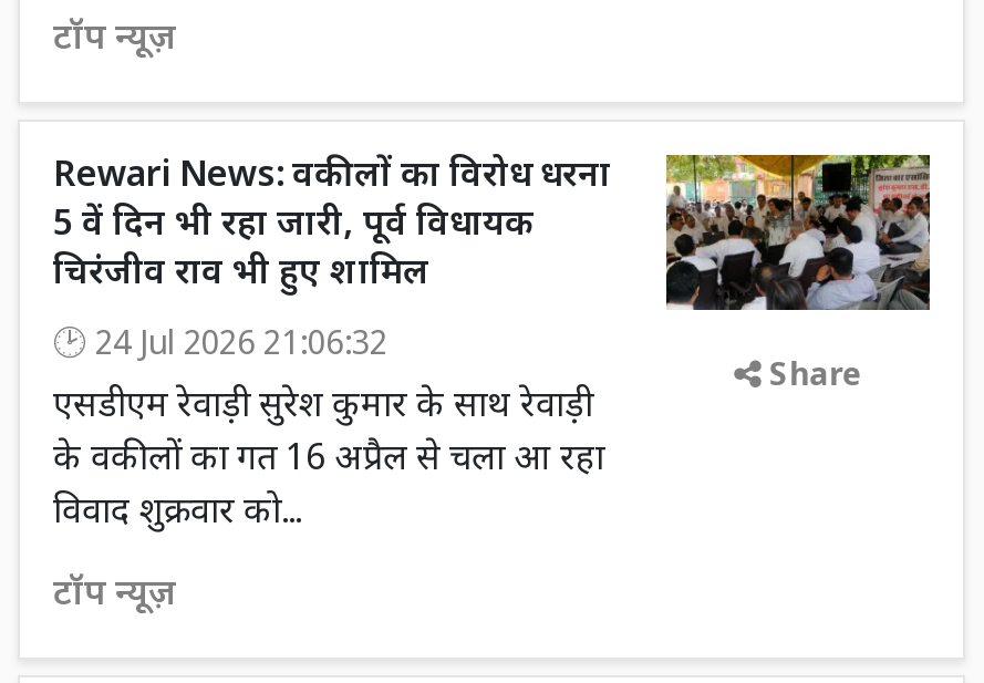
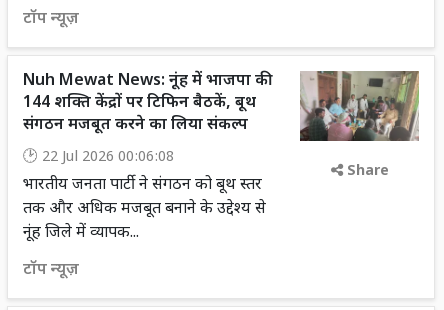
[53,153,932,312] [image] | Rewari News: वकीलों का विरोध धरना | 5 वें दिन भी रहा जारी, पूर्व विधायक | चिरंजीव राव भी हुए शामिल -> [23,70,420,142] [image] | Nuh Mewat News: नूंह में भाजपा की | 144 शक्ति केंद्रों पर टिफिन बैठकें, बूथ | संगठन मजबूत करने का लिया संकल्प
[53,325,604,538] 24 Jul 2026 21:06:32 | एसडीएम रेवाड़ी सुरेश कुमार के साथ रेवाड़ी | के वकीलों का गत 16 अप्रैल से चला आ रहा | विवाद शुक्रवार को... -> [23,148,266,244] 22 Jul 2026 00:06:08 | भारतीय जनता पार्टी ने संगठन को बूथ स्तर | तक और अधिक मजबूत बनाने के उद्देश्य से | नूंह जिले में व्यापक...

